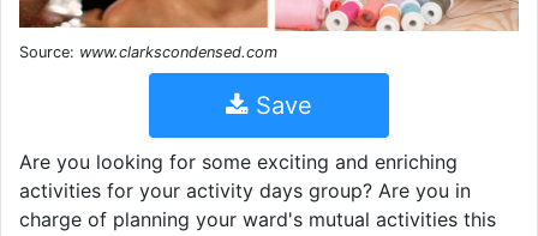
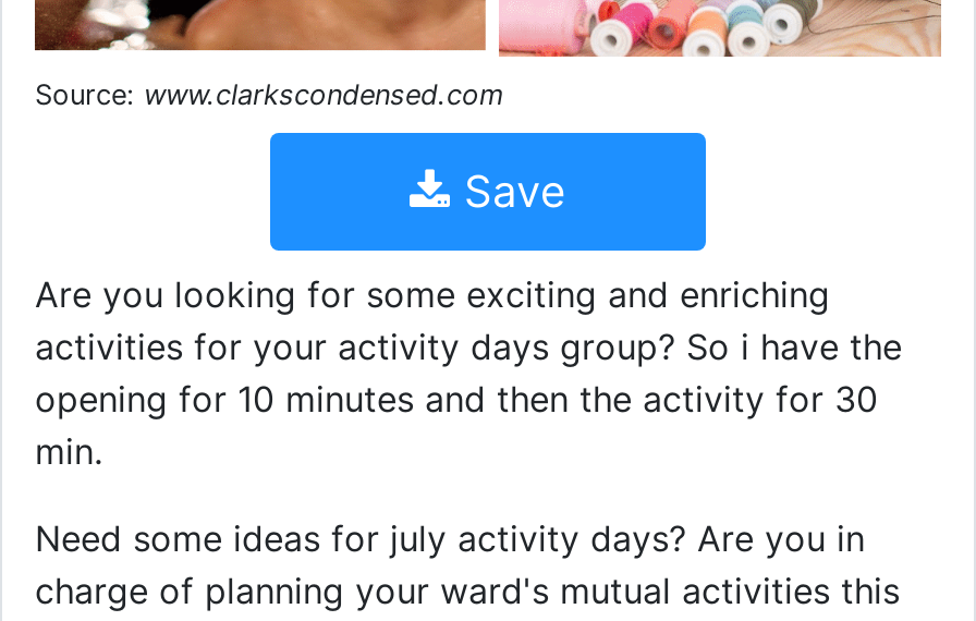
[19,179,471,203] activities for your activity days group? Are you in -> [35,326,902,561] activities for your activity days group? So i have the | opening for 10 minutes and then the activity for 30 | min. | Need some ideas for july activity days? Are you in

